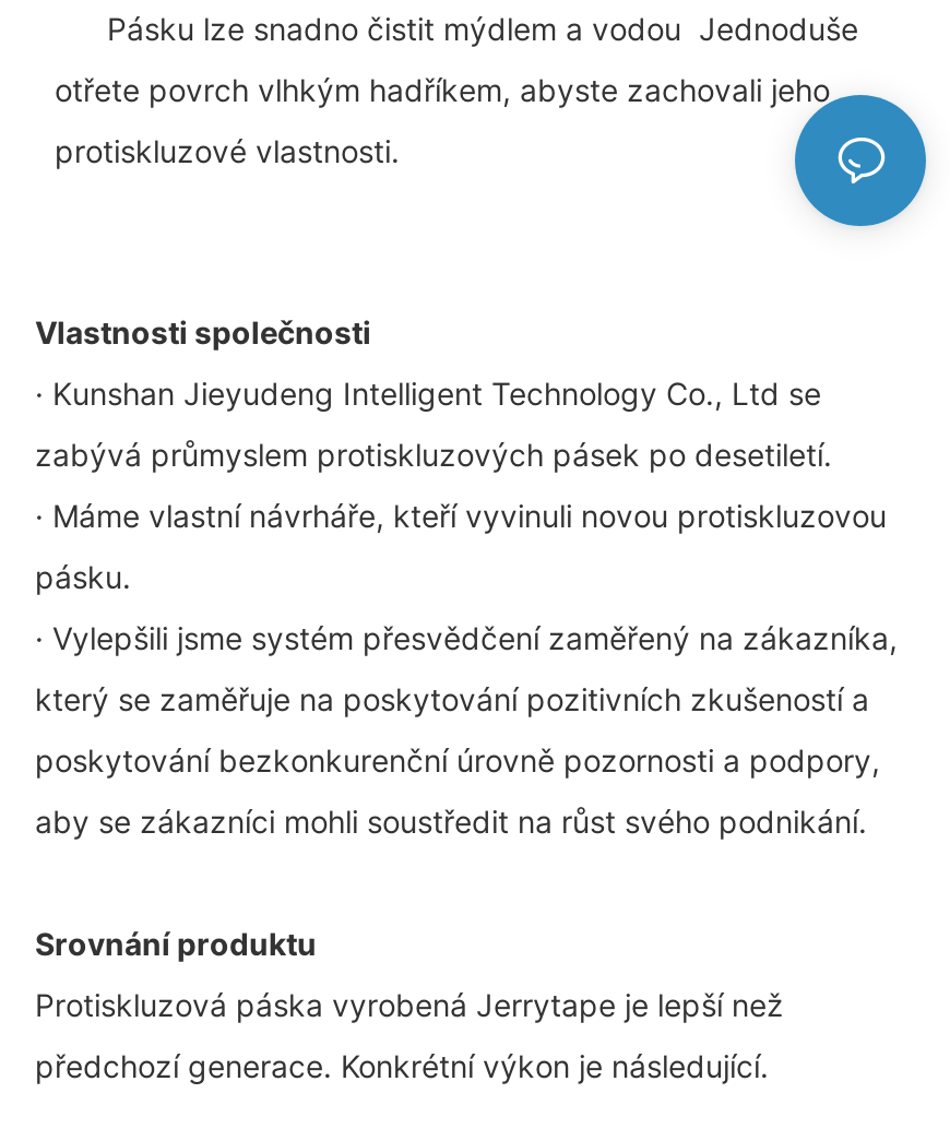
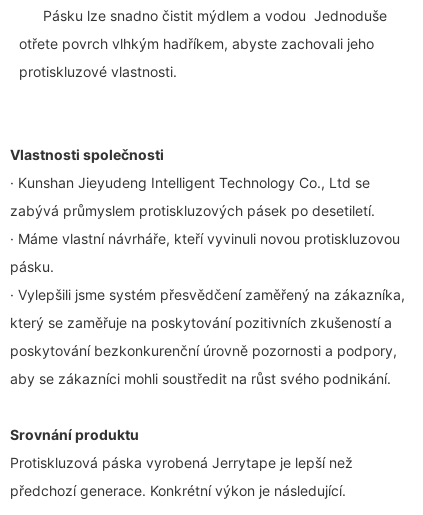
[791,91,930,230] [image] -> none

